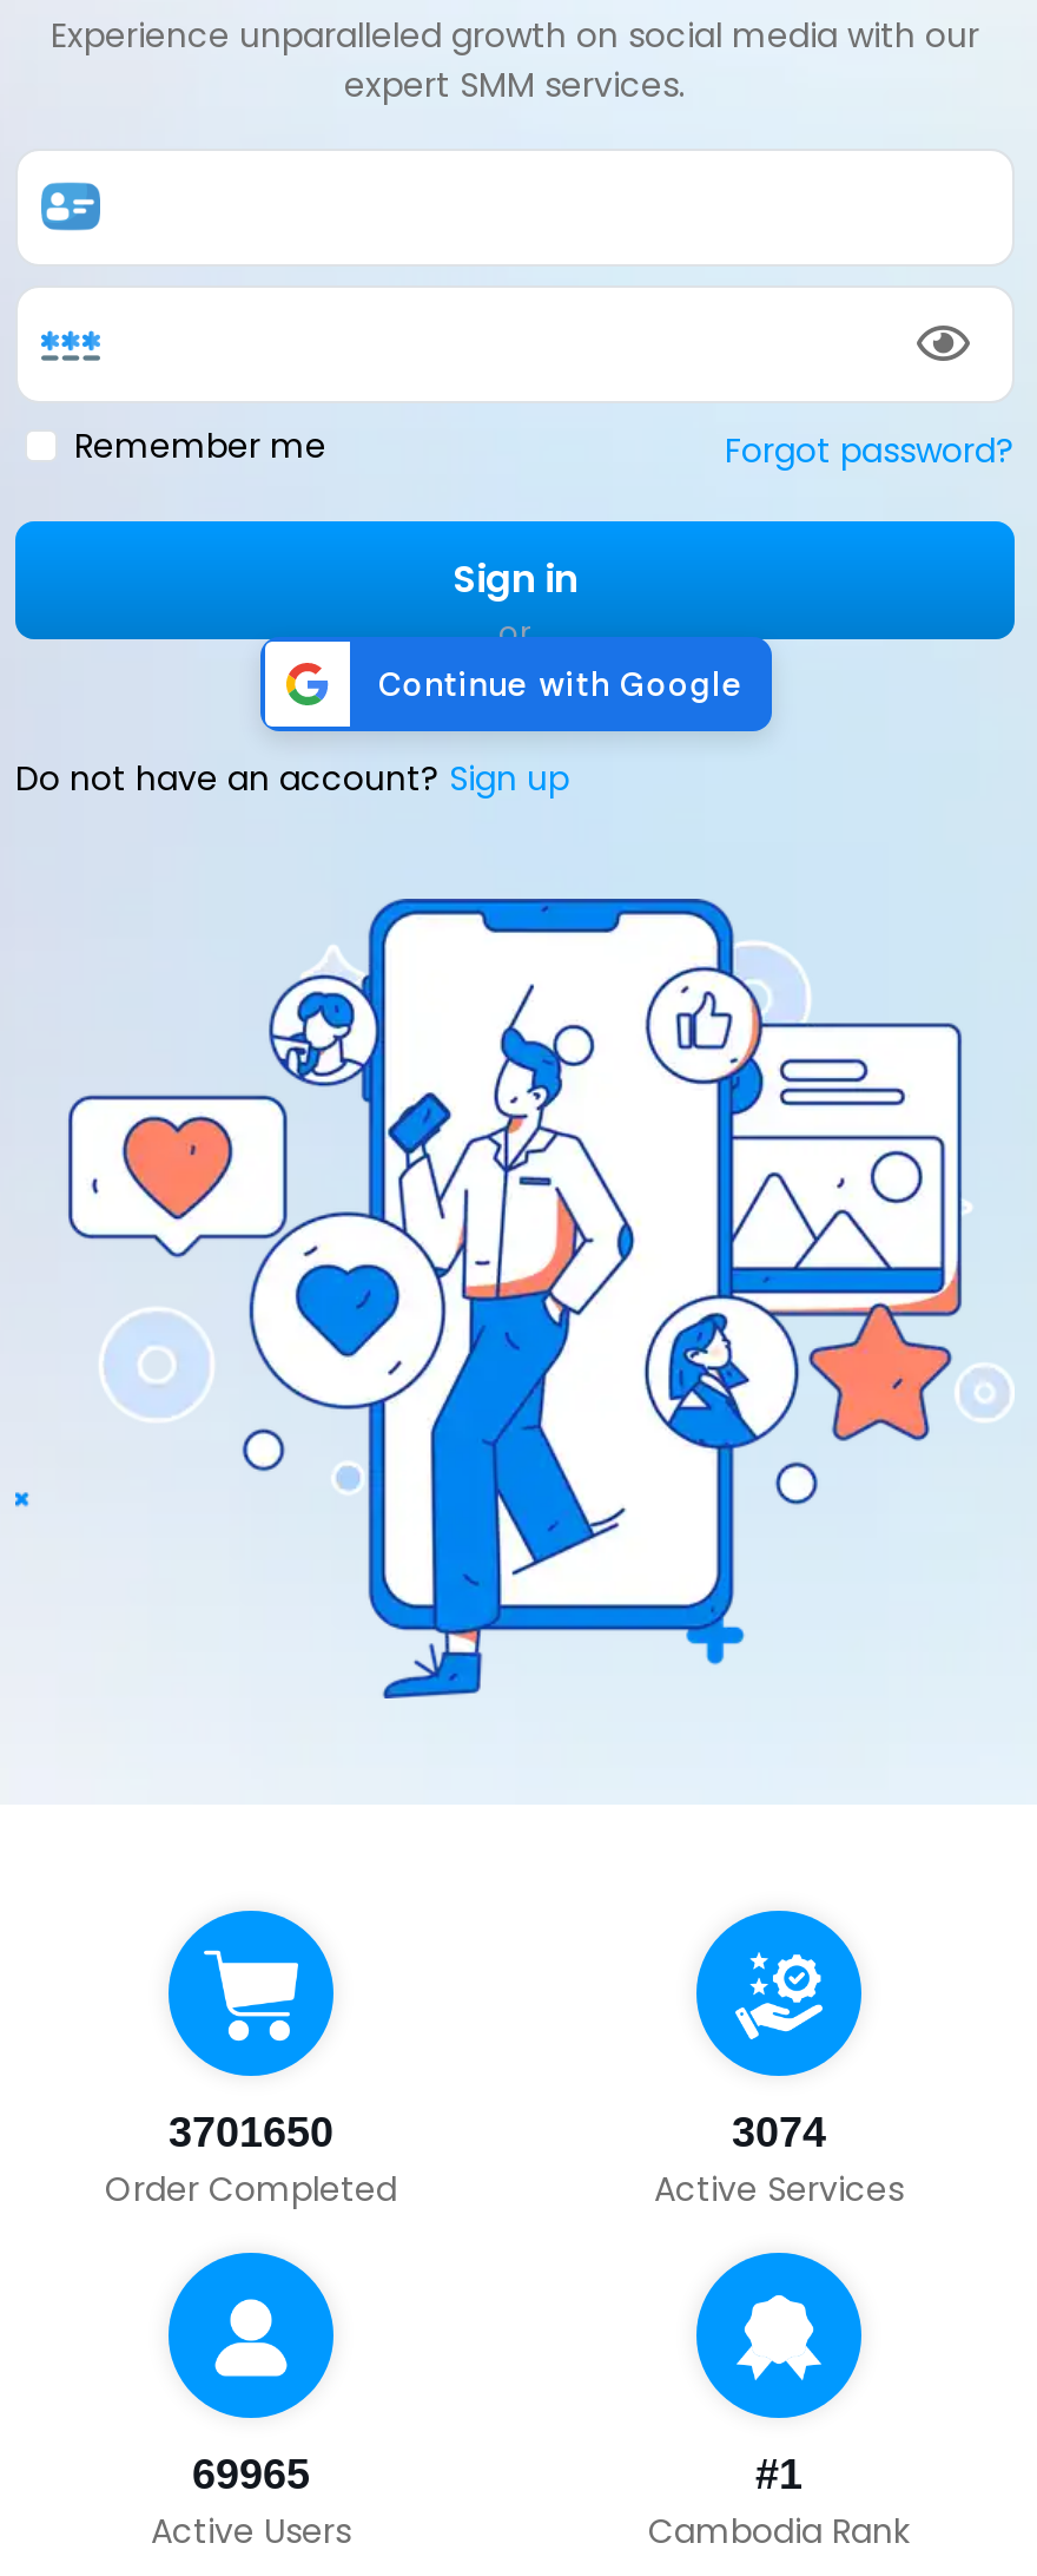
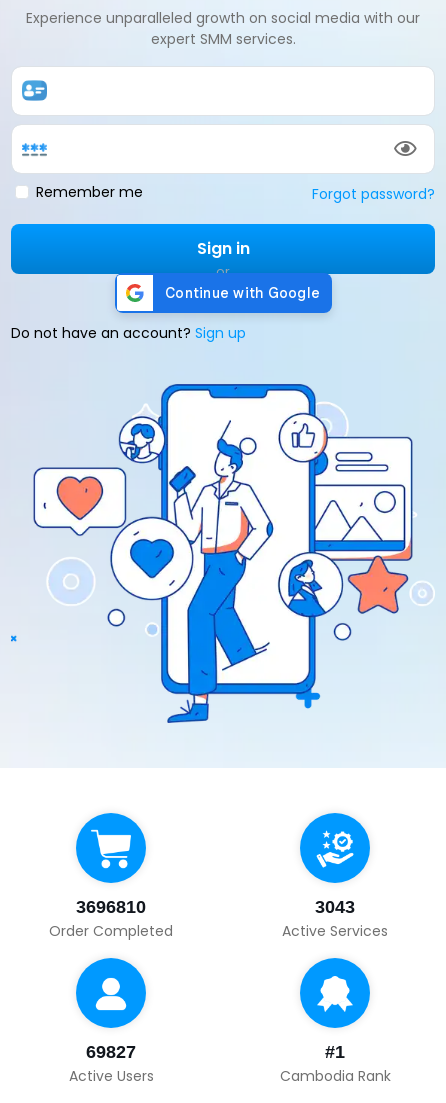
[169,2108,333,2156] 3701650 -> [76,897,146,917] 3696810
[732,2108,826,2156] 3074 -> [315,897,355,917] 3043
[192,2451,310,2498] 69965 -> [86,1042,136,1062] 69827

